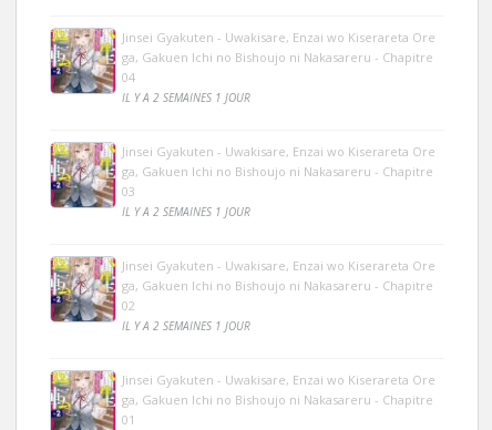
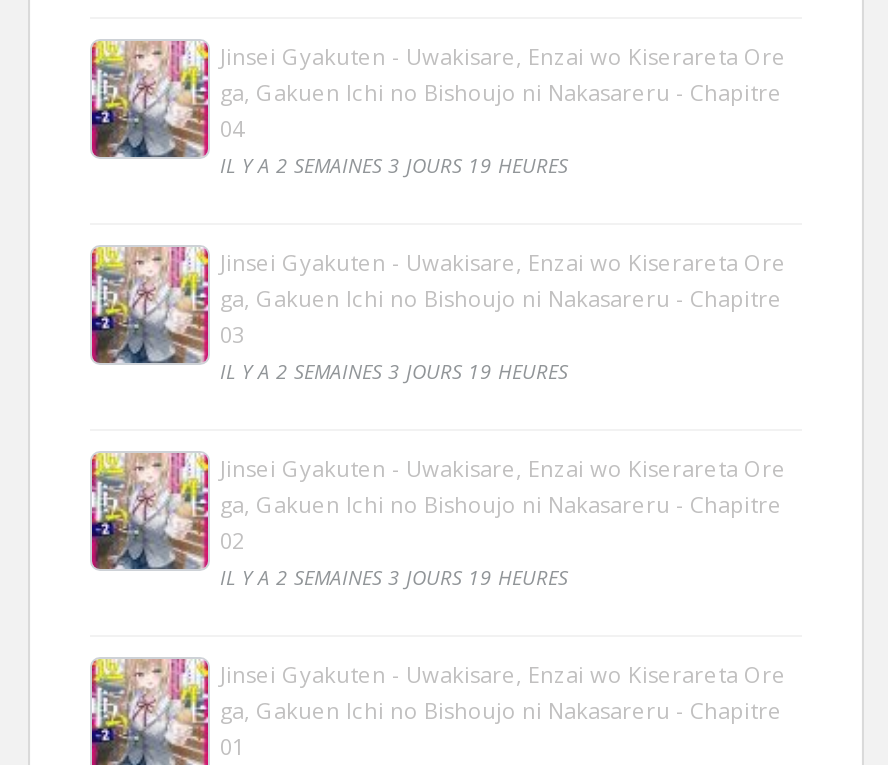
[122,89,250,105] IL Y A 2 SEMAINES 1 JOUR -> [220,150,568,178] IL Y A 2 SEMAINES 3 JOURS 19 HEURES
[122,203,250,219] IL Y A 2 SEMAINES 1 JOUR -> [220,356,568,384] IL Y A 2 SEMAINES 3 JOURS 19 HEURES
[122,318,250,333] IL Y A 2 SEMAINES 1 JOUR -> [220,562,568,590] IL Y A 2 SEMAINES 3 JOURS 19 HEURES

